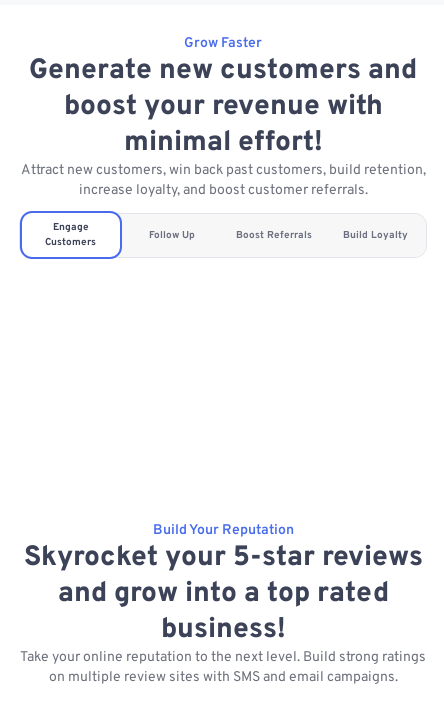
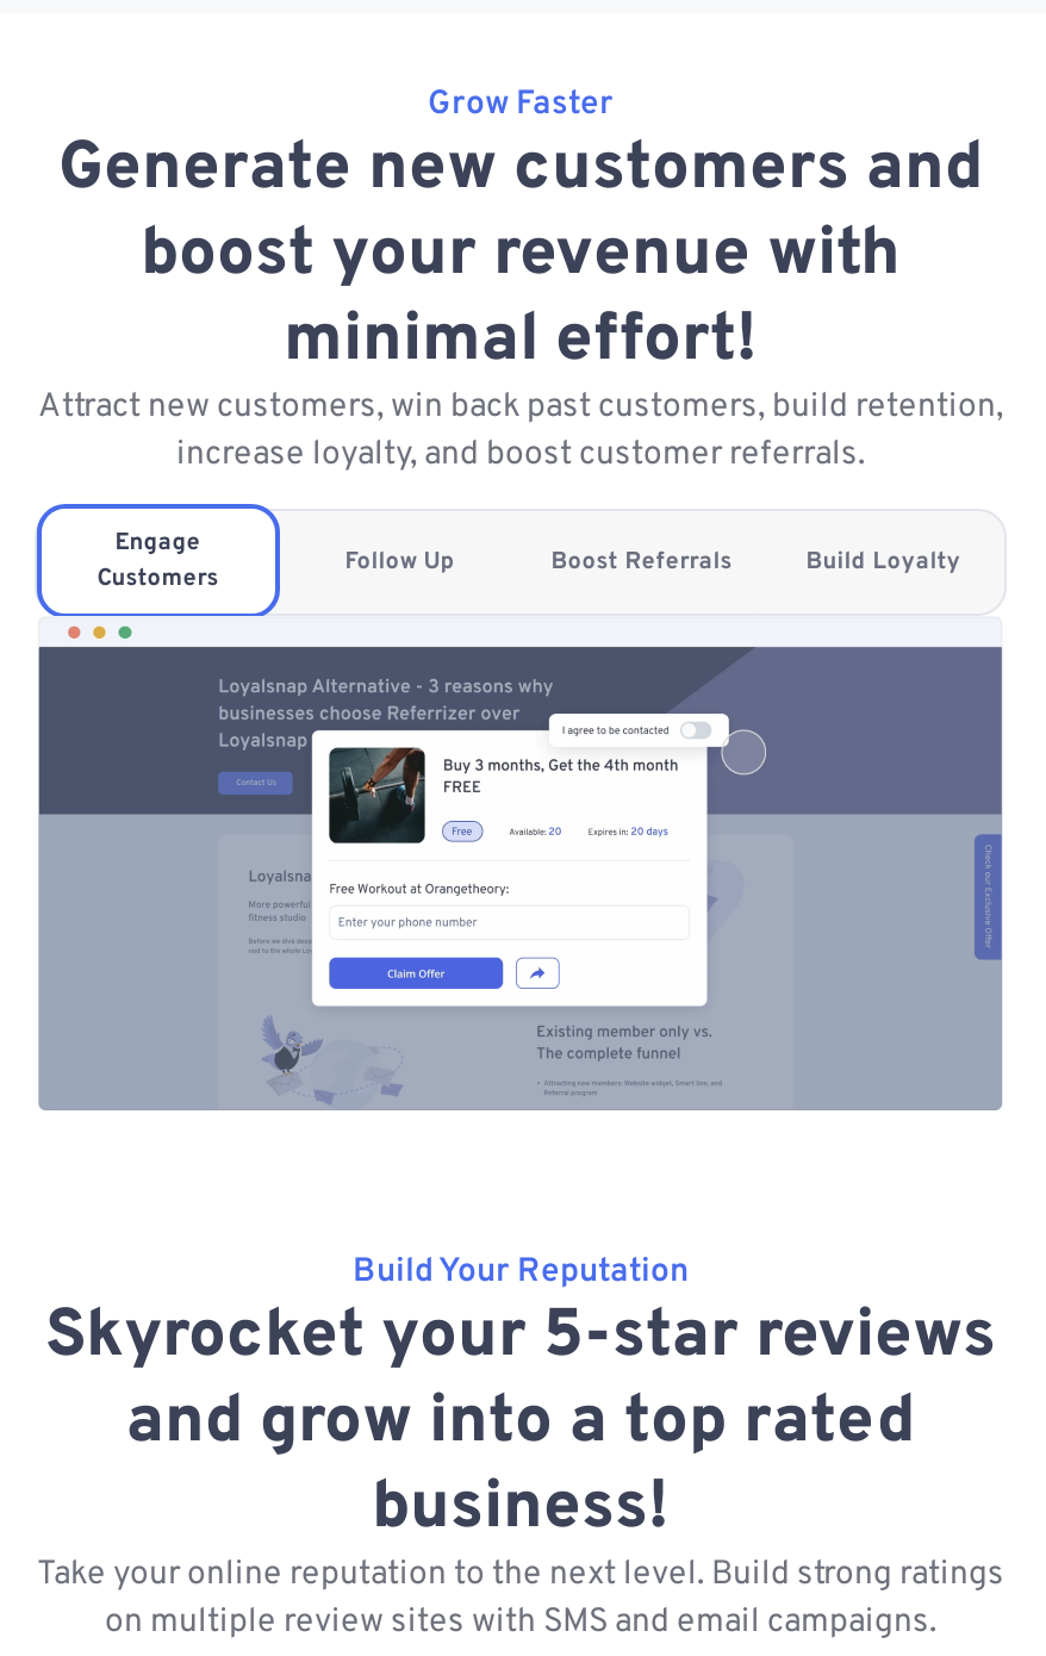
none -> [37,623,1004,1112] [image]

